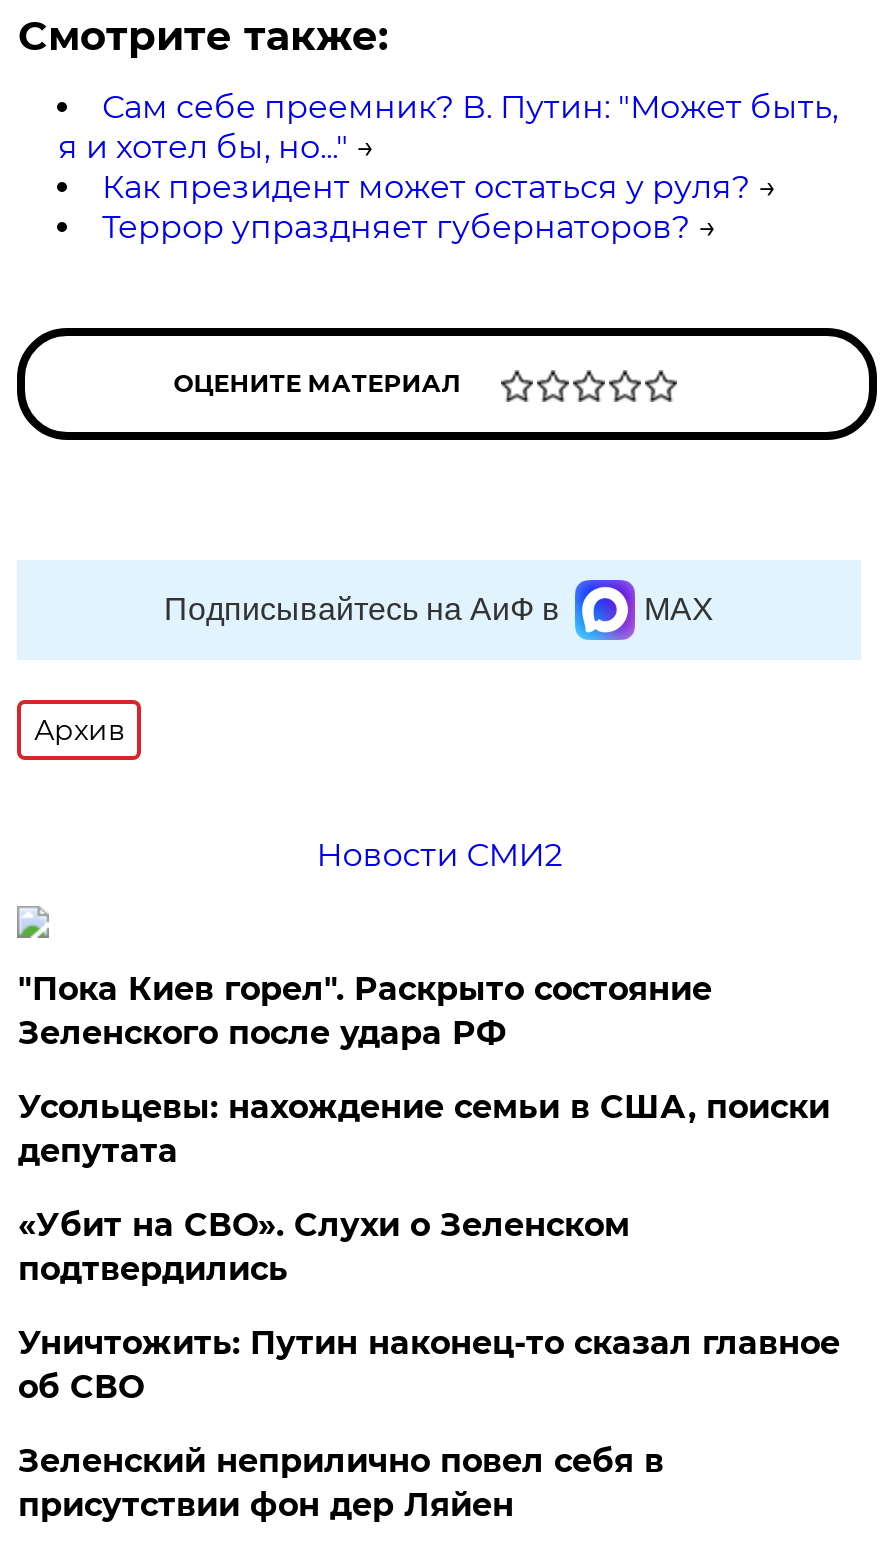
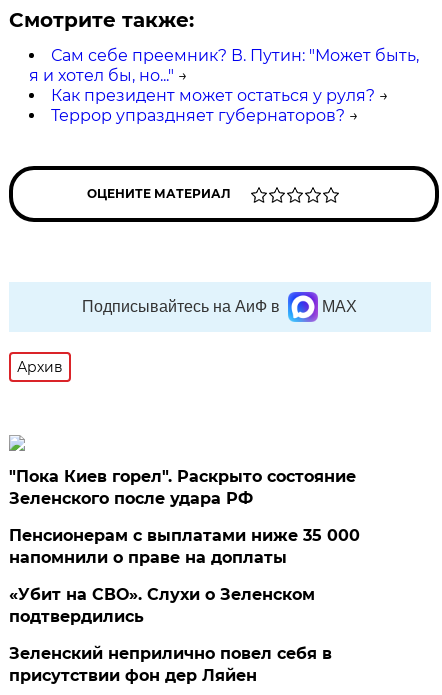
[316,836,562,874] Новости СМИ2 -> none
[18,1088,830,1170] Усольцевы: нахождение семьи в США, поиски | депутата -> [9,526,360,567] Пенсионерам с выплатами ниже 35 000 | напомнили о праве на доплаты
[18,1324,840,1406] Уничтожить: Путин наконец-то сказал главное | об СВО -> none

